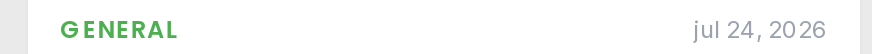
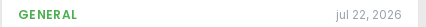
[694,14,828,44] jul 24, 2026 -> [336,7,402,22] jul 22, 2026

